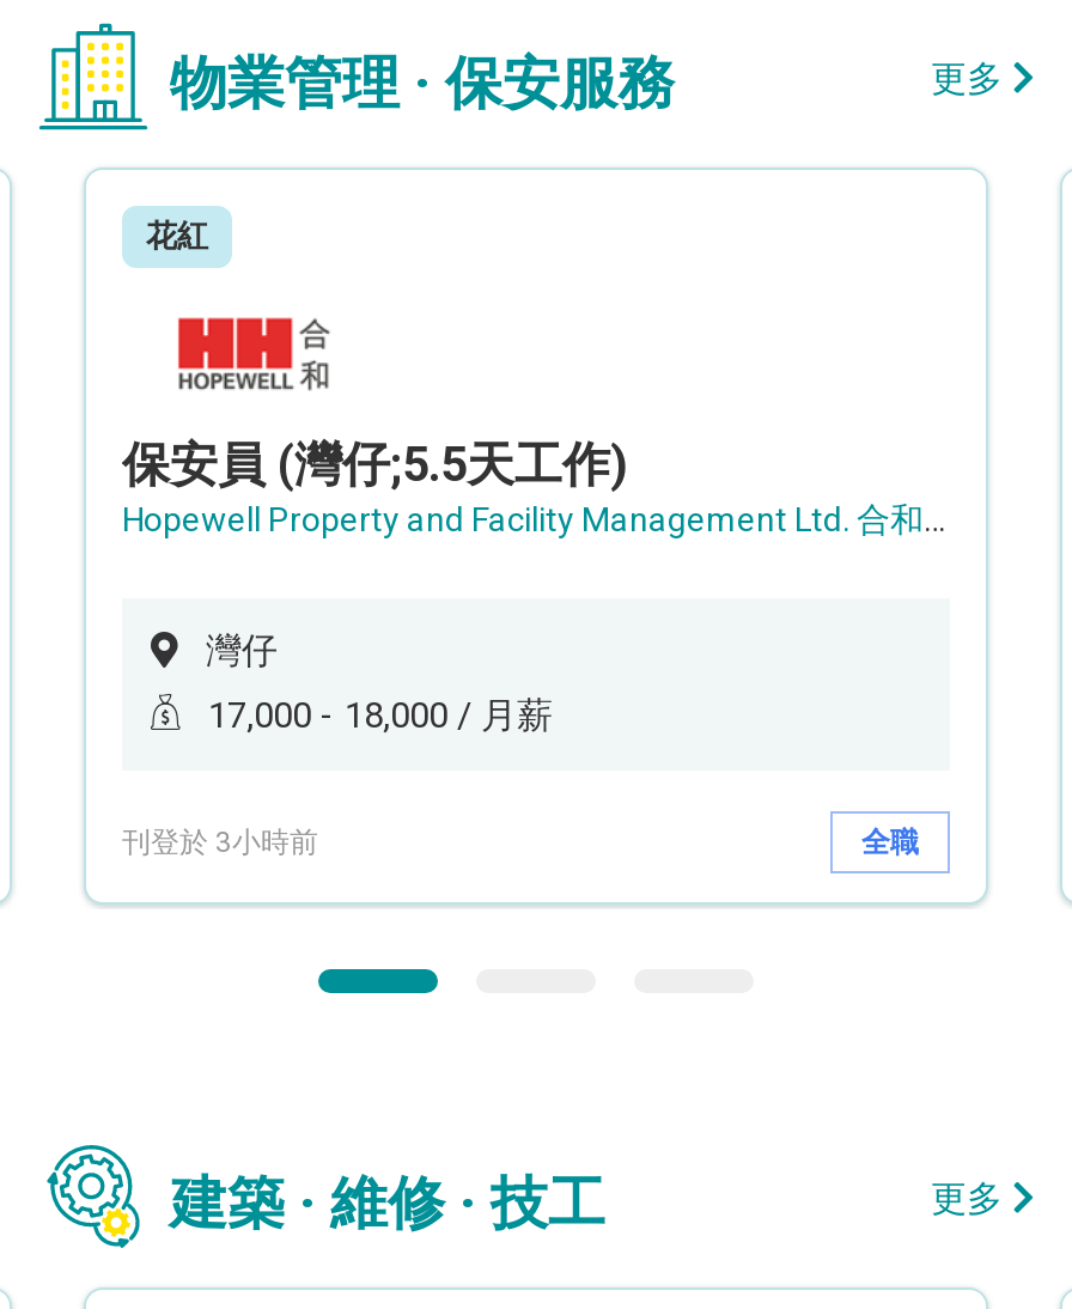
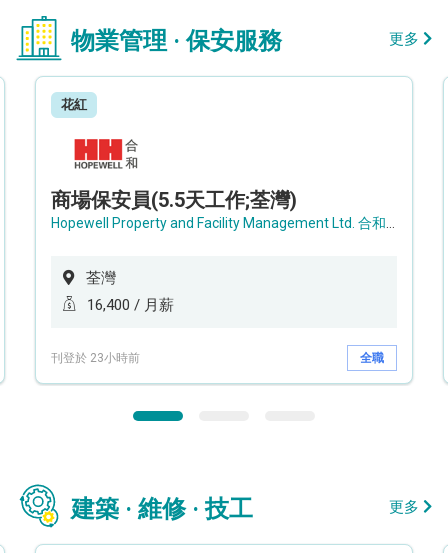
[122,435,627,493] 保安員 (灣仔;5.5天工作) -> [51,188,297,212] 商場保安員(5.5天工作;荃灣)
[206,630,278,673] 灣仔 -> [86,269,116,287] 荃灣
[208,694,553,738] 17,000 - 18,000 / 月薪 -> [87,296,174,314] 16,400 / 月薪
[122,824,318,858] 刊登於 3小時前 -> [51,350,140,364] 刊登於 23小時前

